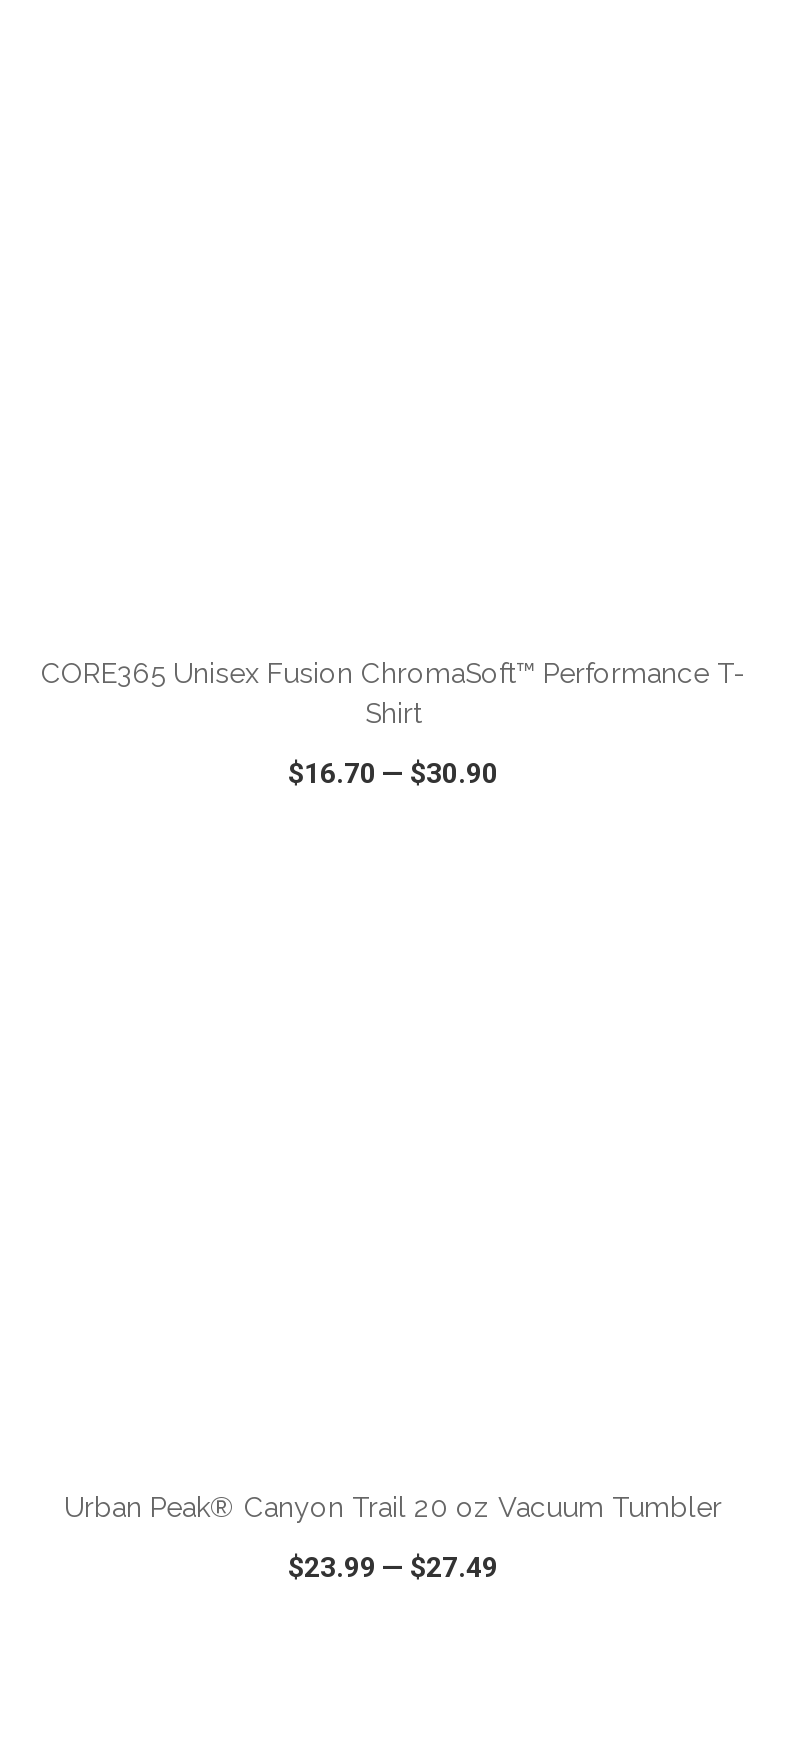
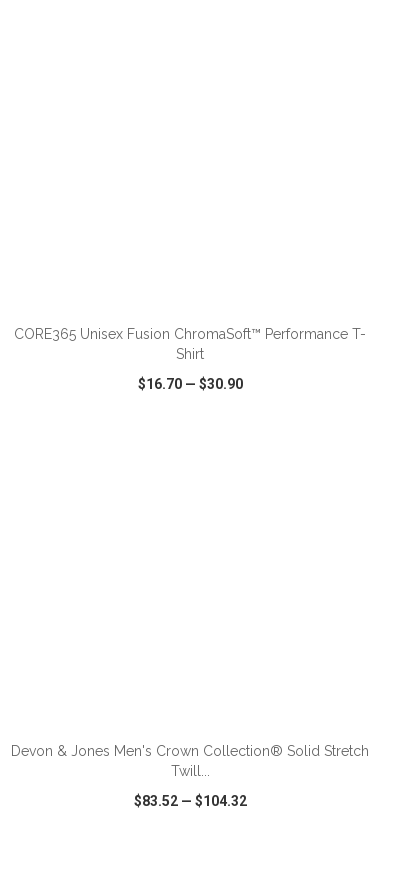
[64,1491,722,1523] Urban Peak® Canyon Trail 20 oz Vacuum Tumbler -> [11,743,369,779] Devon & Jones Men's Crown Collection® Solid Stretch | Twill...
[288,1551,498,1583] $23.99 — $27.49 -> [133,793,246,809] $83.52 — $104.32

